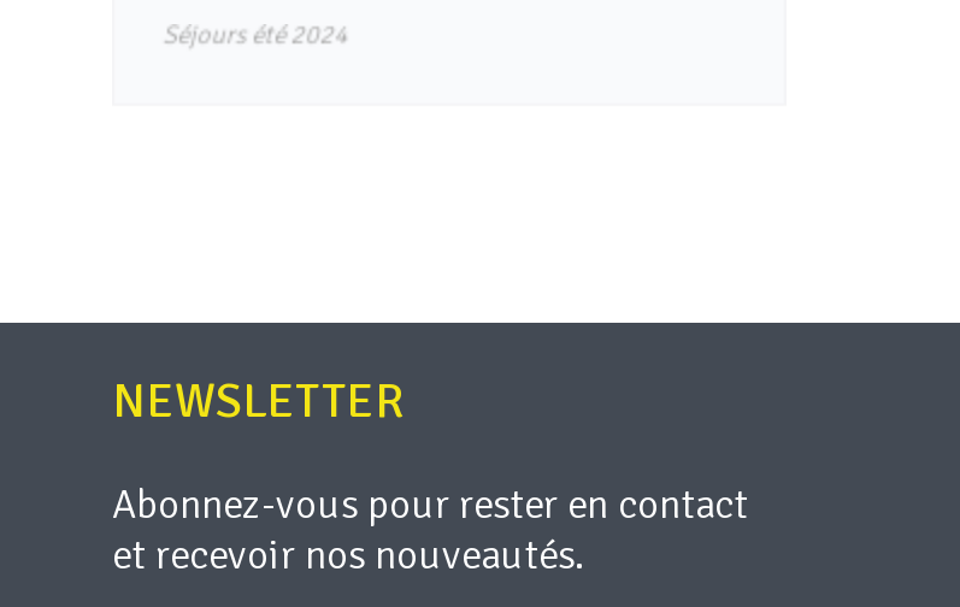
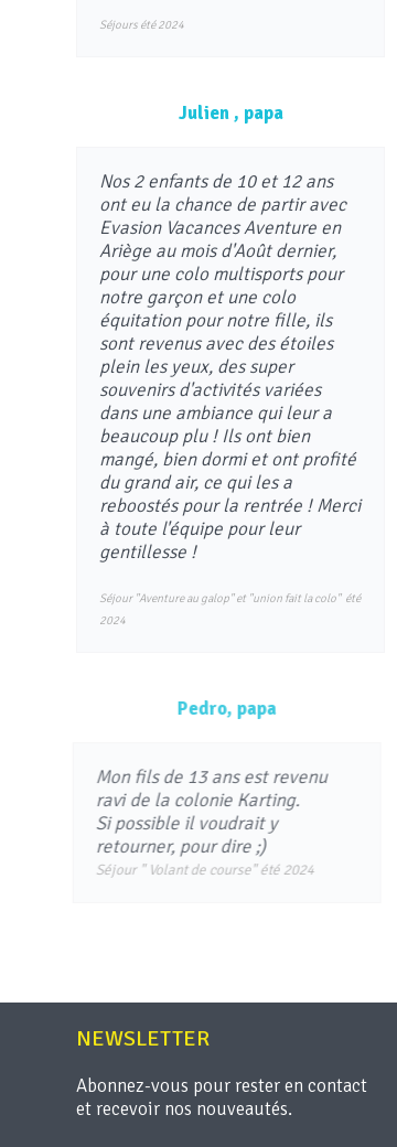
none -> [99,697,331,879] Pedro, papa | Mon fils de 13 ans est revenu | ravi de la colonie Karting. | Si possible il voudrait y | retourner, pour dire ;) | Séjour " Volant de course" été 2024
none -> [99,101,361,628] Julien , papa | Nos 2 enfants de 10 et 12 ans | ont eu la chance de partir avec | Evasion Vacances Aventure en | Ariège au mois d'Août dernier, | pour une colo multisports pour | notre garçon et une colo | équitation pour notre fille, ils | sont revenus avec des étoiles | plein les yeux, des super | souvenirs d'activités variées | dans une ambiance qui leur a | beaucoup plu ! Ils ont bien | mangé, bien dormi et ont profité | du grand air, ce qui les a | reboostés pour la rentrée ! Merci | à toute l'équipe pour leur | gentillesse ! | Séjour "Aventure au galop" et "union fait la colo" été | 2024

